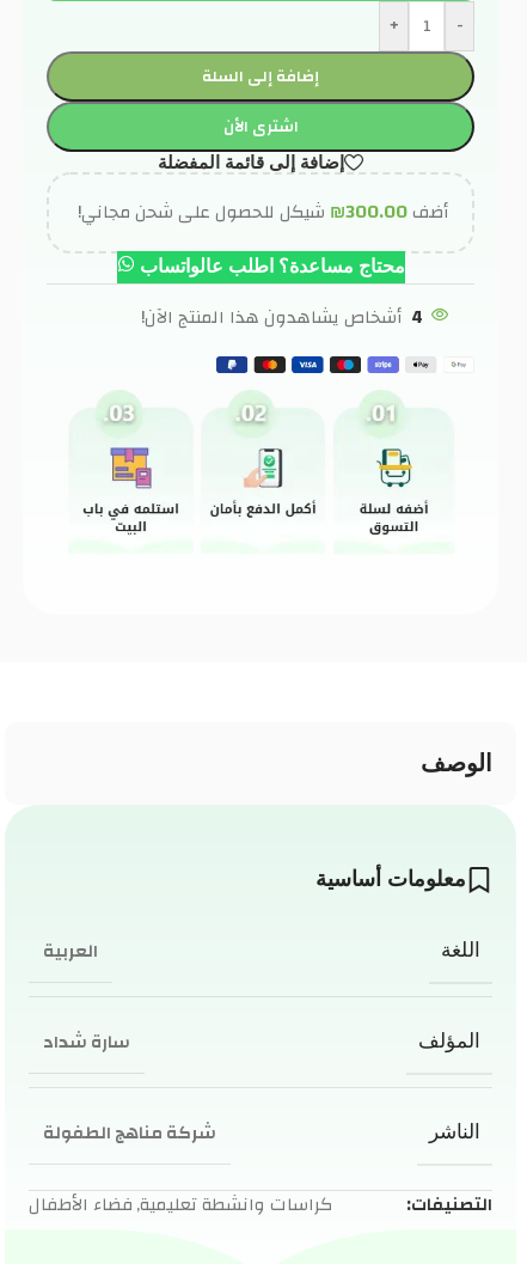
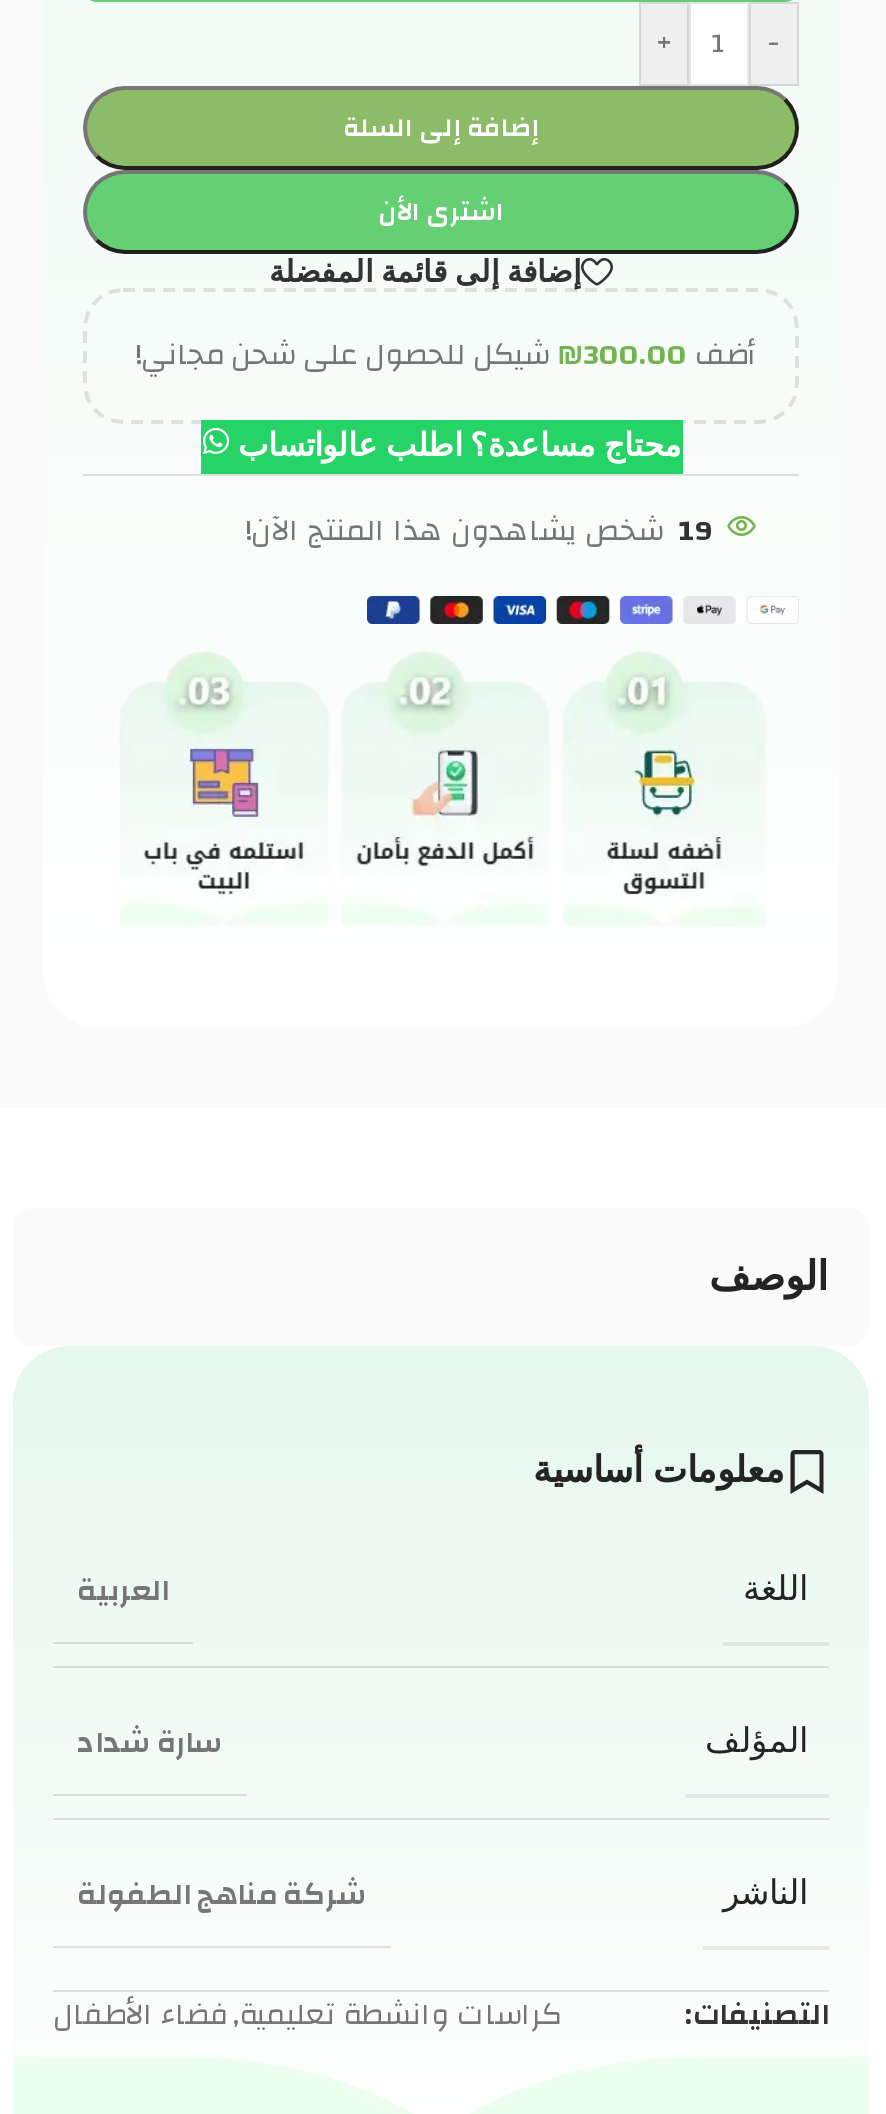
[141,301,423,333] 4 أشخاص يشاهدون هذا المنتج الآن! -> [245,503,713,557] 19 شخص يشاهدون هذا المنتج الآن!

